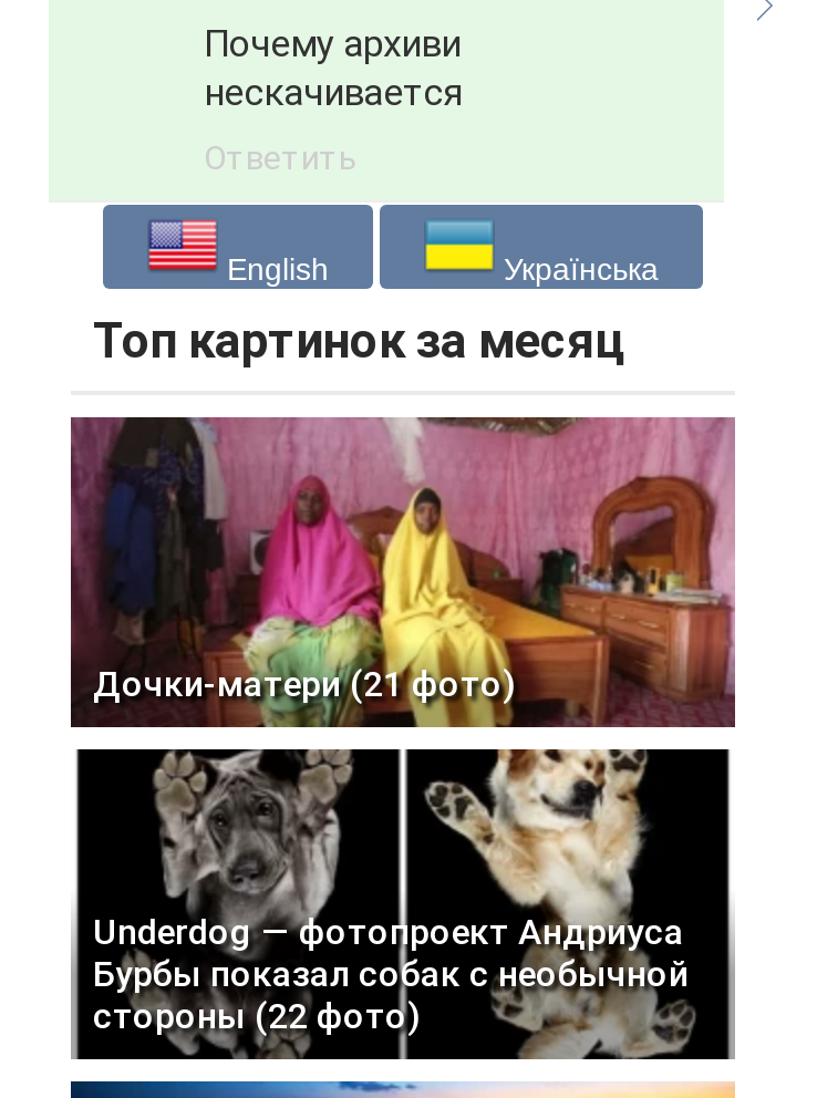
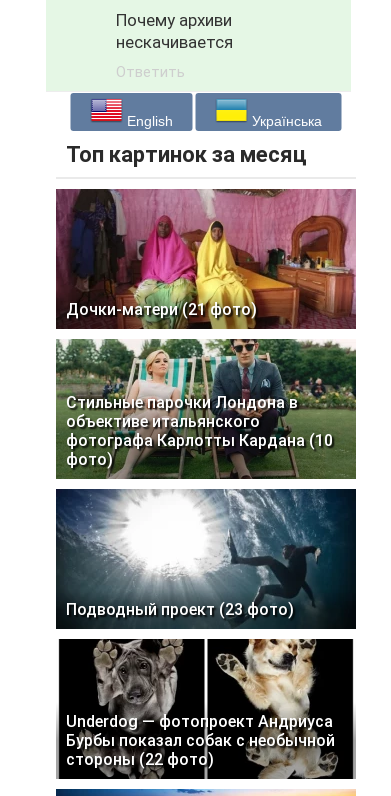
none -> [55,338,357,480] [image] | Стильные парочки Лондона в | объективе итальянского | фотографа Карлотты Кардана (10 | фото)
none -> [57,488,357,630] [image] | Подводный проект (23 фото)

